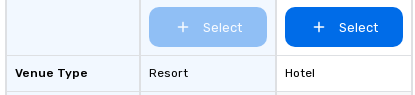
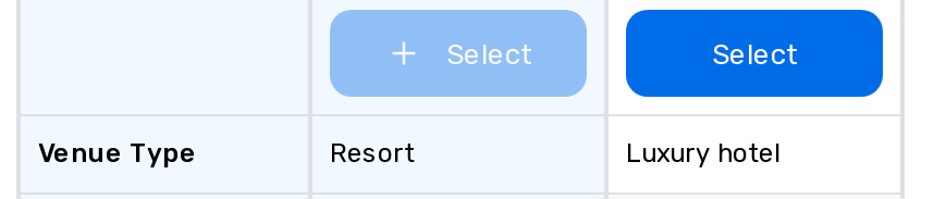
[285,66,315,80] Hotel -> [626,138,781,169] Luxury hotel

